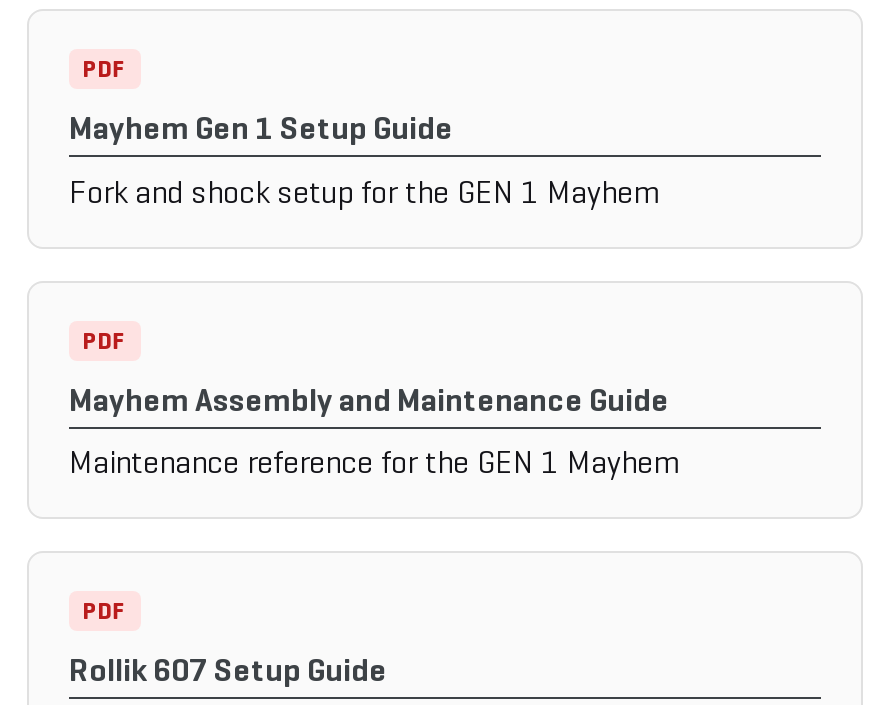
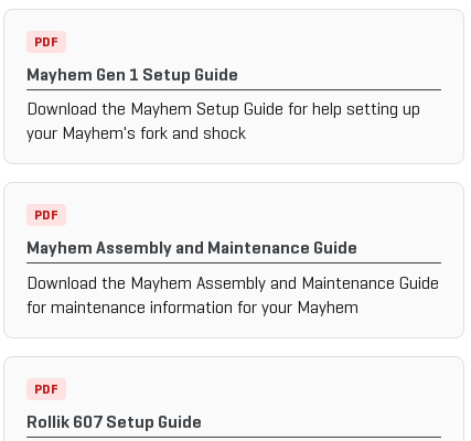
[69,173,659,211] Fork and shock setup for the GEN 1 Mayhem -> [26,99,420,144] Download the Mayhem Setup Guide for help setting up | your Mayhem's fork and shock
[69,444,679,482] Maintenance reference for the GEN 1 Mayhem -> [26,272,439,317] Download the Mayhem Assembly and Maintenance Guide | for maintenance information for your Mayhem

